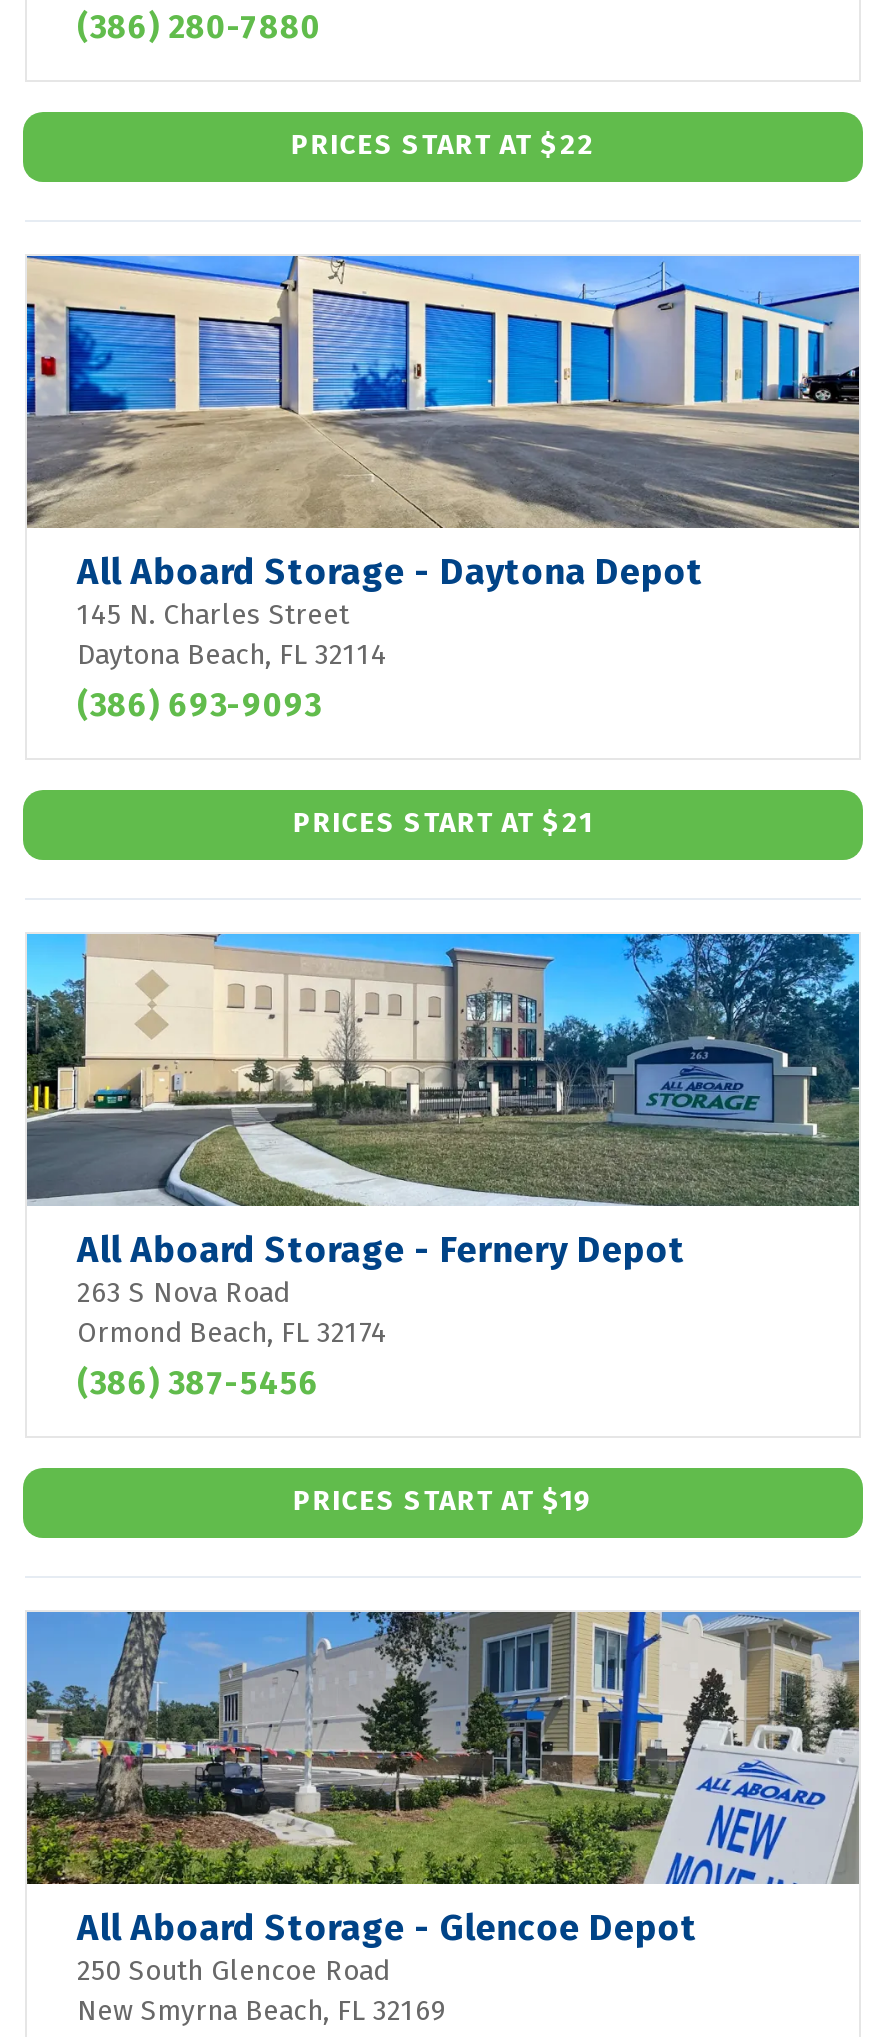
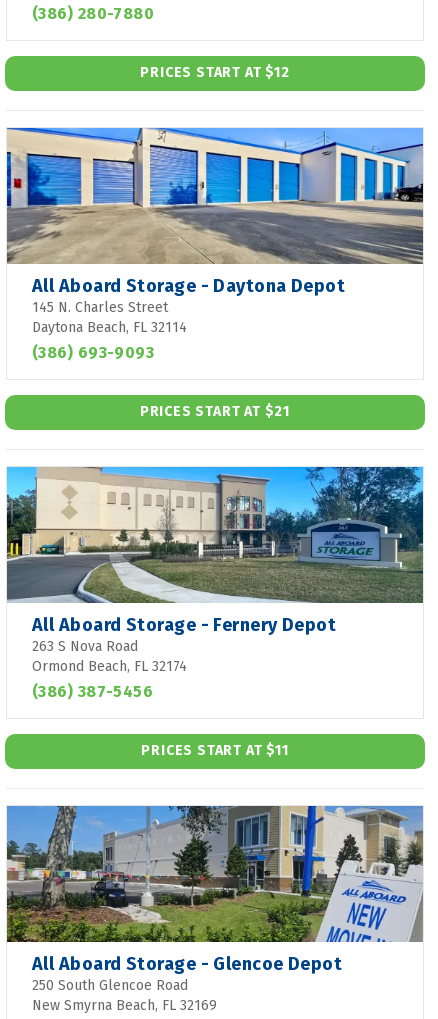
[291,128,595,162] PRICES START AT $22 -> [140,64,290,81] PRICES START AT $12
[293,1484,593,1518] PRICES START AT $19 -> [141,742,289,759] PRICES START AT $11

